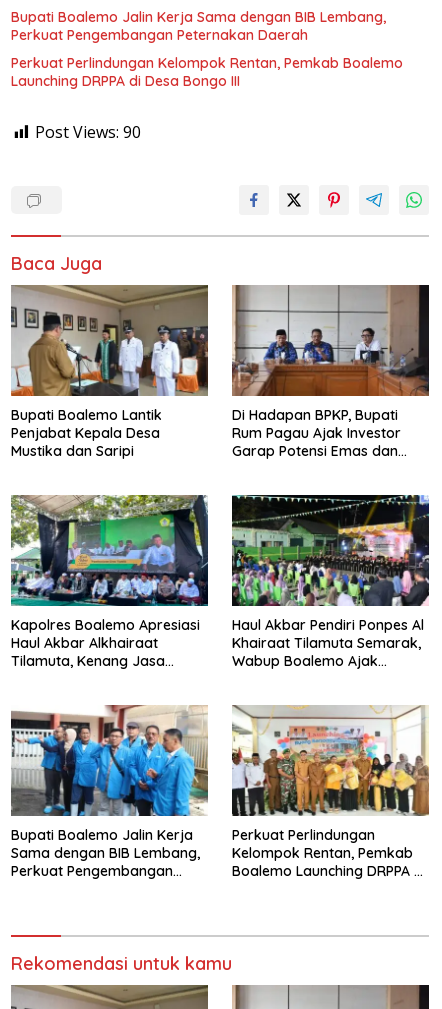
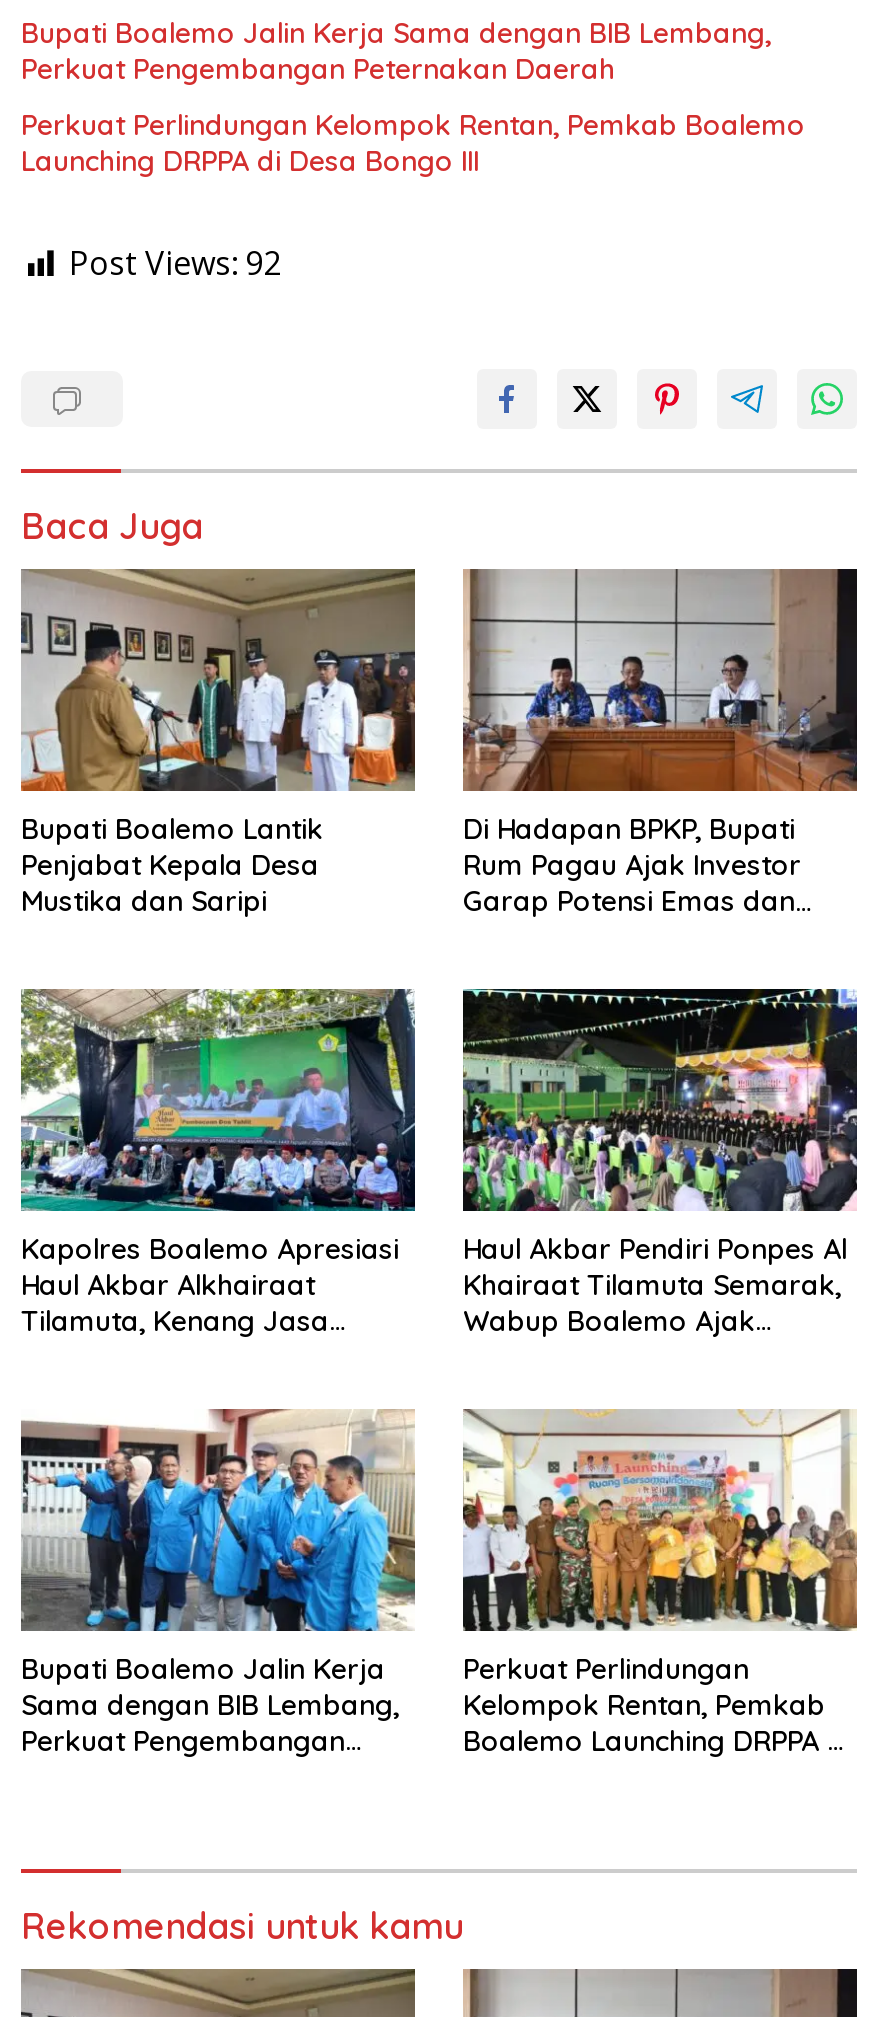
[35,121,141,143] Post Views: 90 -> [69,241,281,285] Post Views: 92

